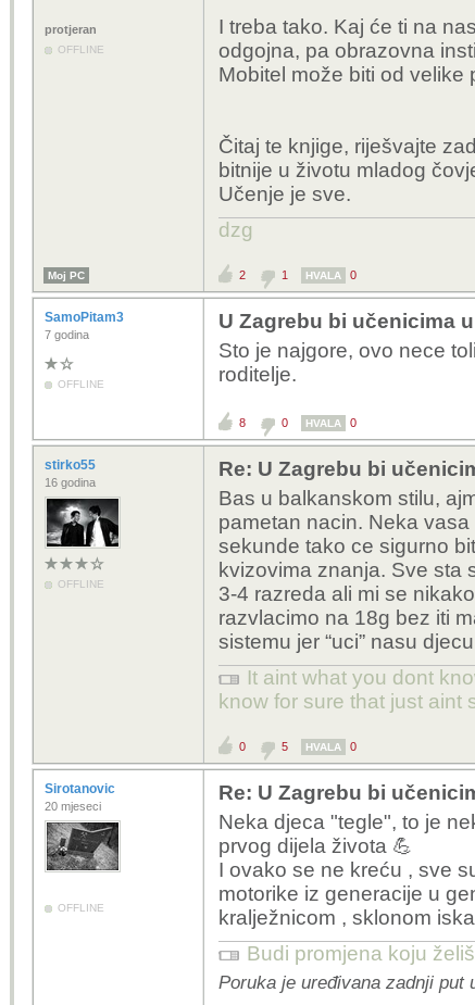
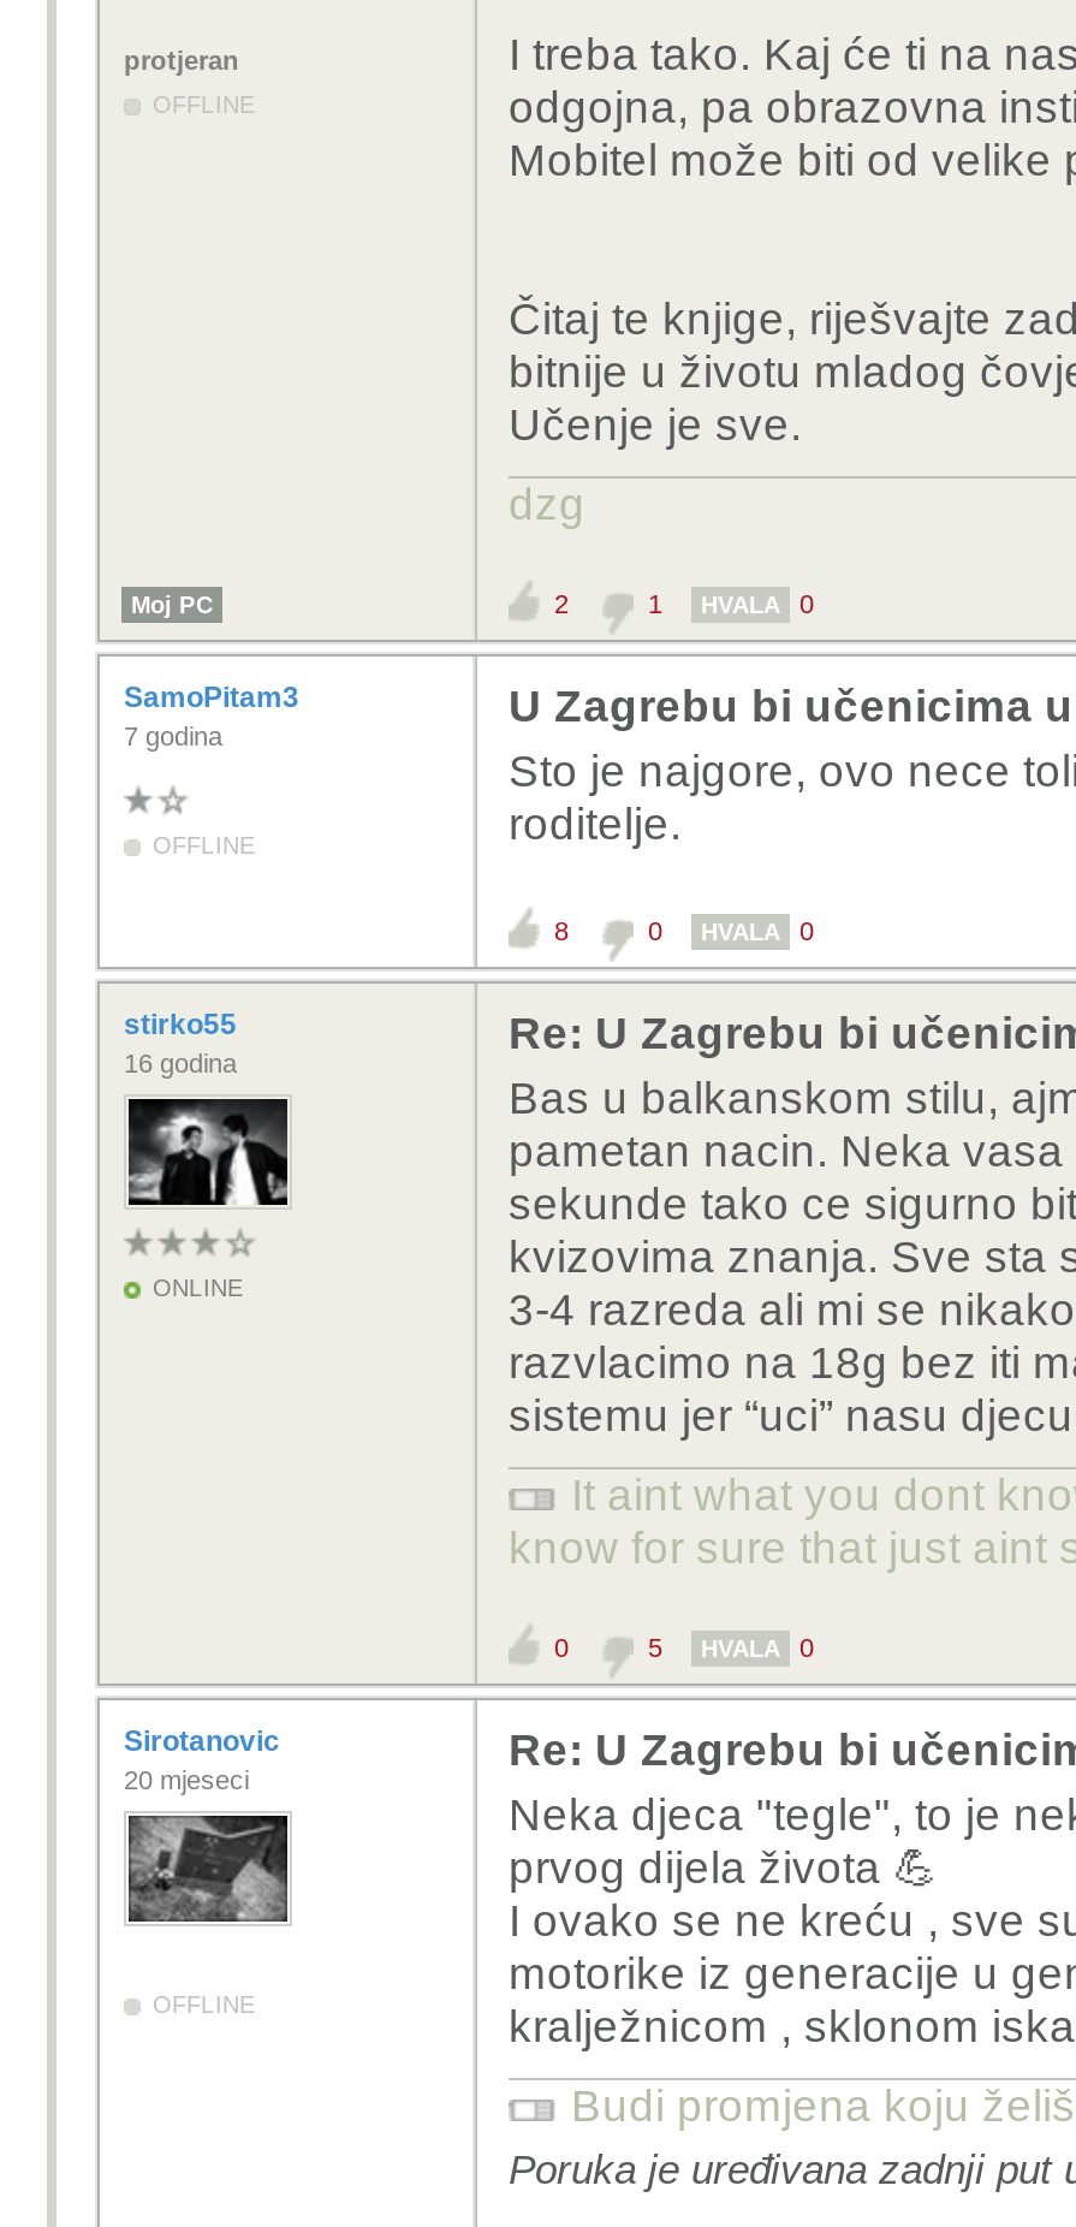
[58,578,104,590] OFFLINE -> [153,1275,244,1301] ONLINE

